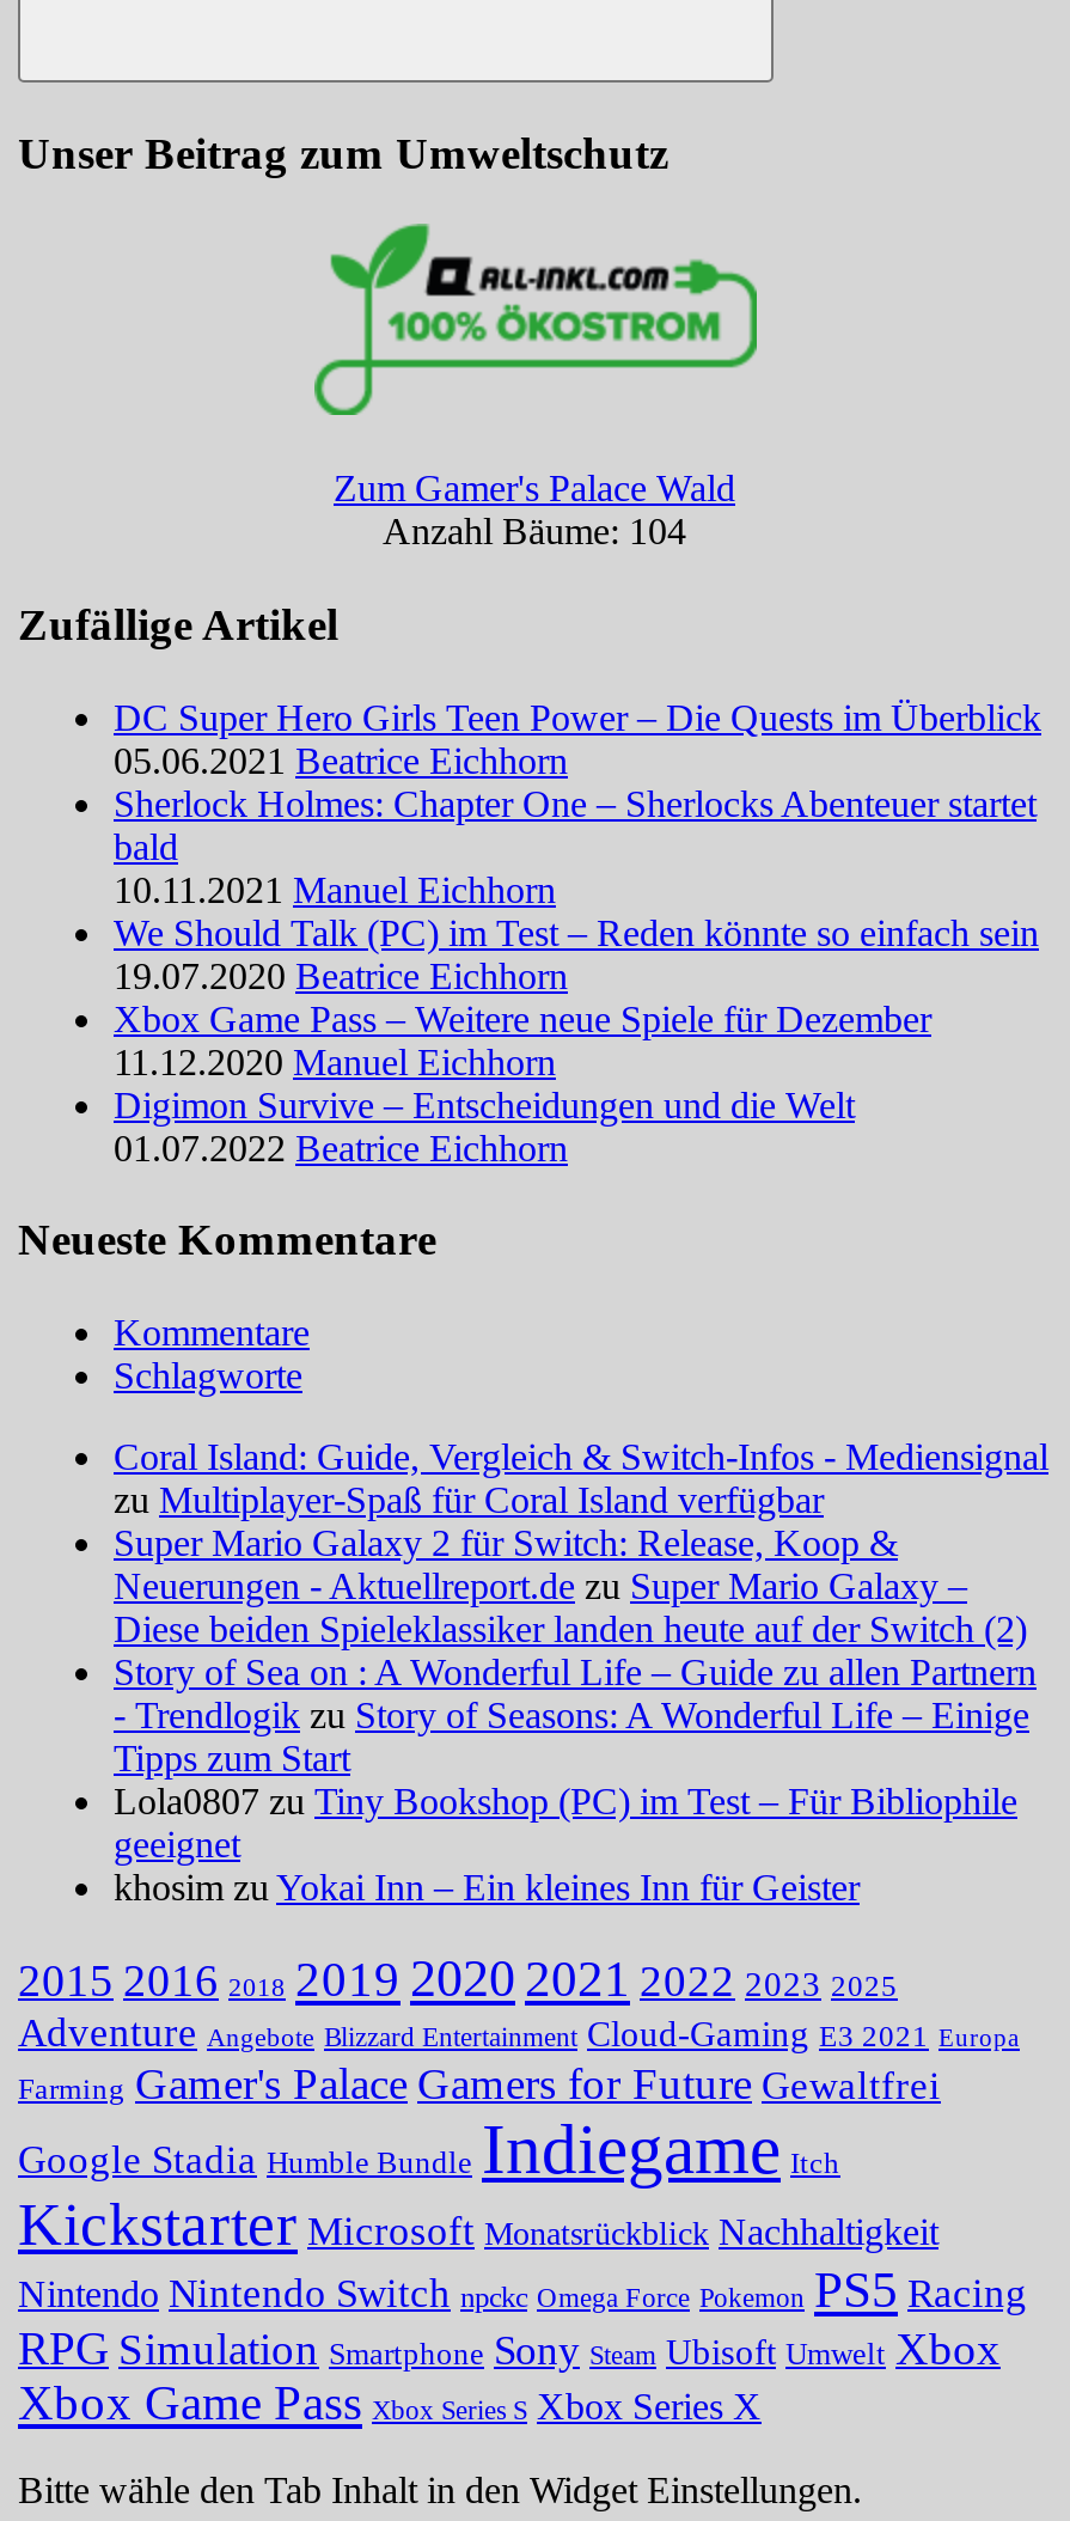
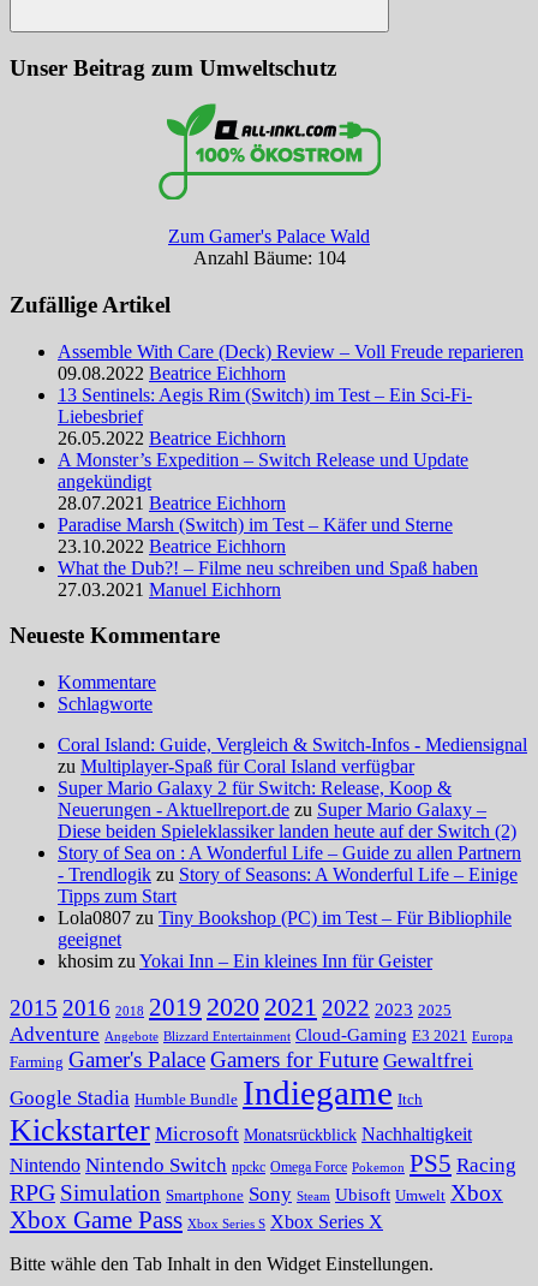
[114,697,1041,1168] DC Super Hero Girls Teen Power – Die Quests im Überblick | 05.06.2021 Beatrice Eichhorn | Sherlock Holmes: Chapter One – Sherlocks Abenteuer startet | bald | 10.11.2021 Manuel Eichhorn | We Should Talk (PC) im Test – Reden könnte so einfach sein | 19.07.2020 Beatrice Eichhorn | Xbox Game Pass – Weitere neue Spiele für Dezember | 11.12.2020 Manuel Eichhorn | Digimon Survive – Entscheidungen und die Welt | 01.07.2022 Beatrice Eichhorn -> [58,341,524,599] Assemble With Care (Deck) Review – Voll Freude reparieren | 09.08.2022 Beatrice Eichhorn | 13 Sentinels: Aegis Rim (Switch) im Test – Ein Sci-Fi- | Liebesbrief | 26.05.2022 Beatrice Eichhorn | A Monster’s Expedition – Switch Release und Update | angekündigt | 28.07.2021 Beatrice Eichhorn | Paradise Marsh (Switch) im Test – Käfer und Sterne | 23.10.2022 Beatrice Eichhorn | What the Dub?! – Filme neu schreiben und Spaß haben | 27.03.2021 Manuel Eichhorn

